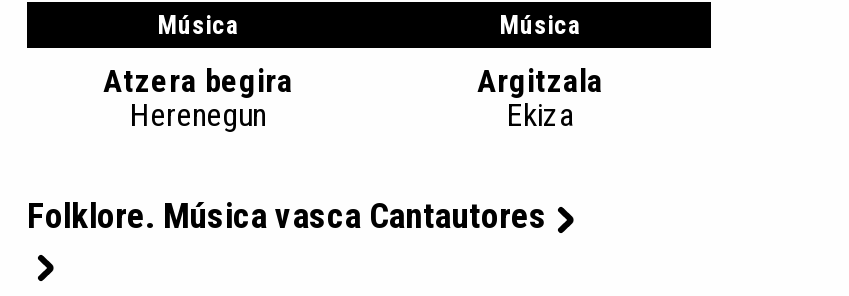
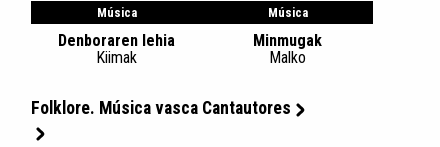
[103,63,293,135] Atzera begira | Herenegun -> [58,31,175,67] Denboraren lehia | Kiimak
[477,63,603,135] Argitzala | Ekiza -> [253,31,322,67] Minmugak | Malko

